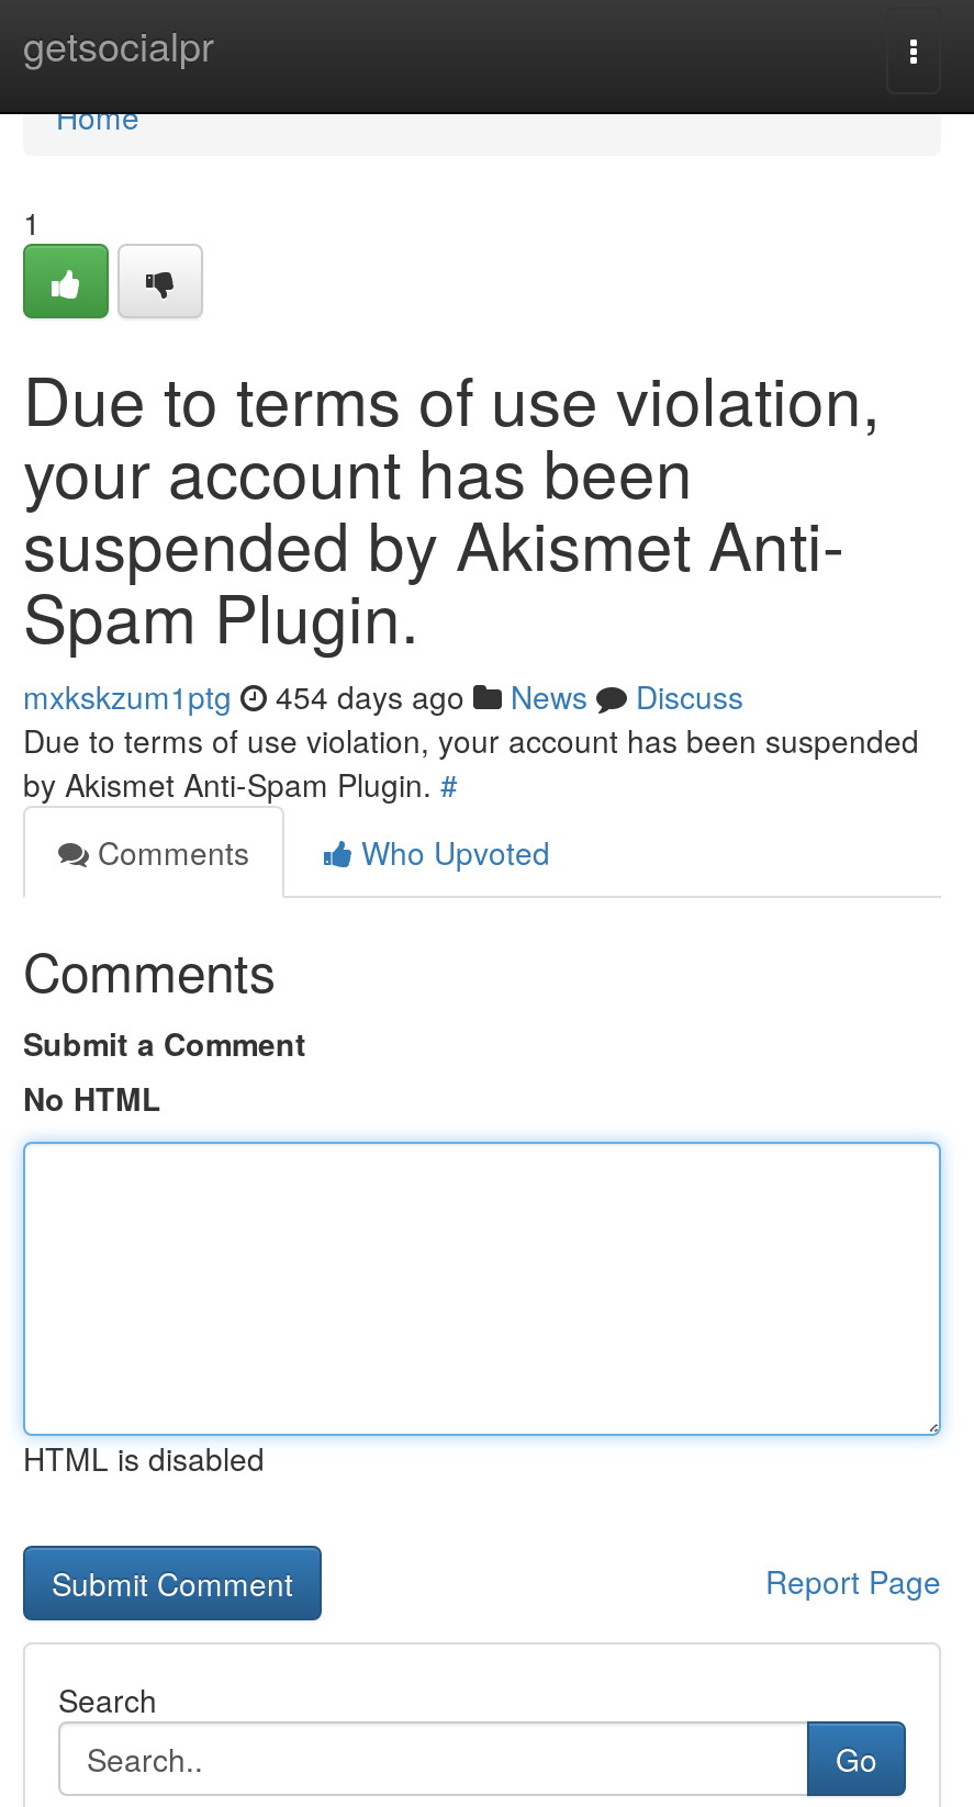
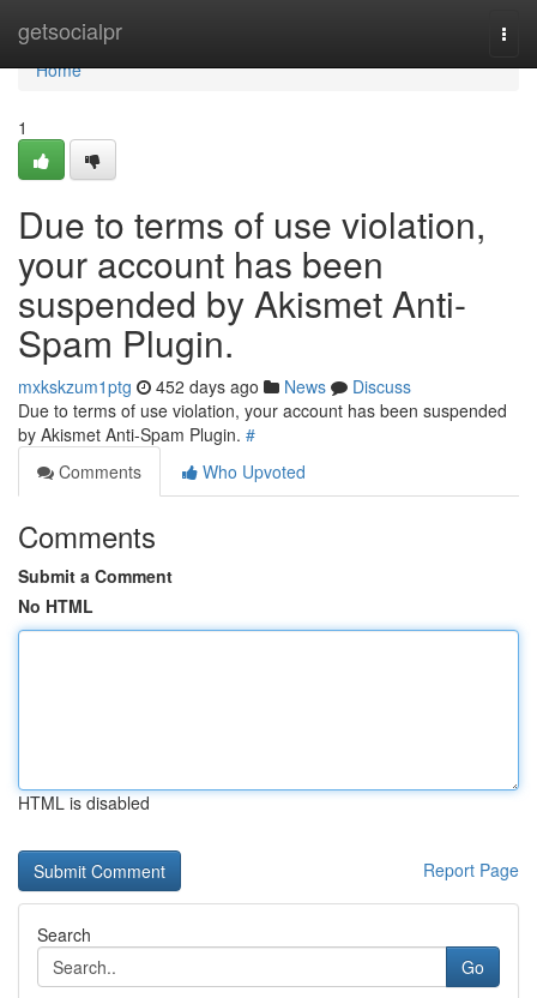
[23,674,743,718] mxkskzum1ptg 454 days ago News Discuss -> [18,374,411,398] mxkskzum1ptg 452 days ago News Discuss

